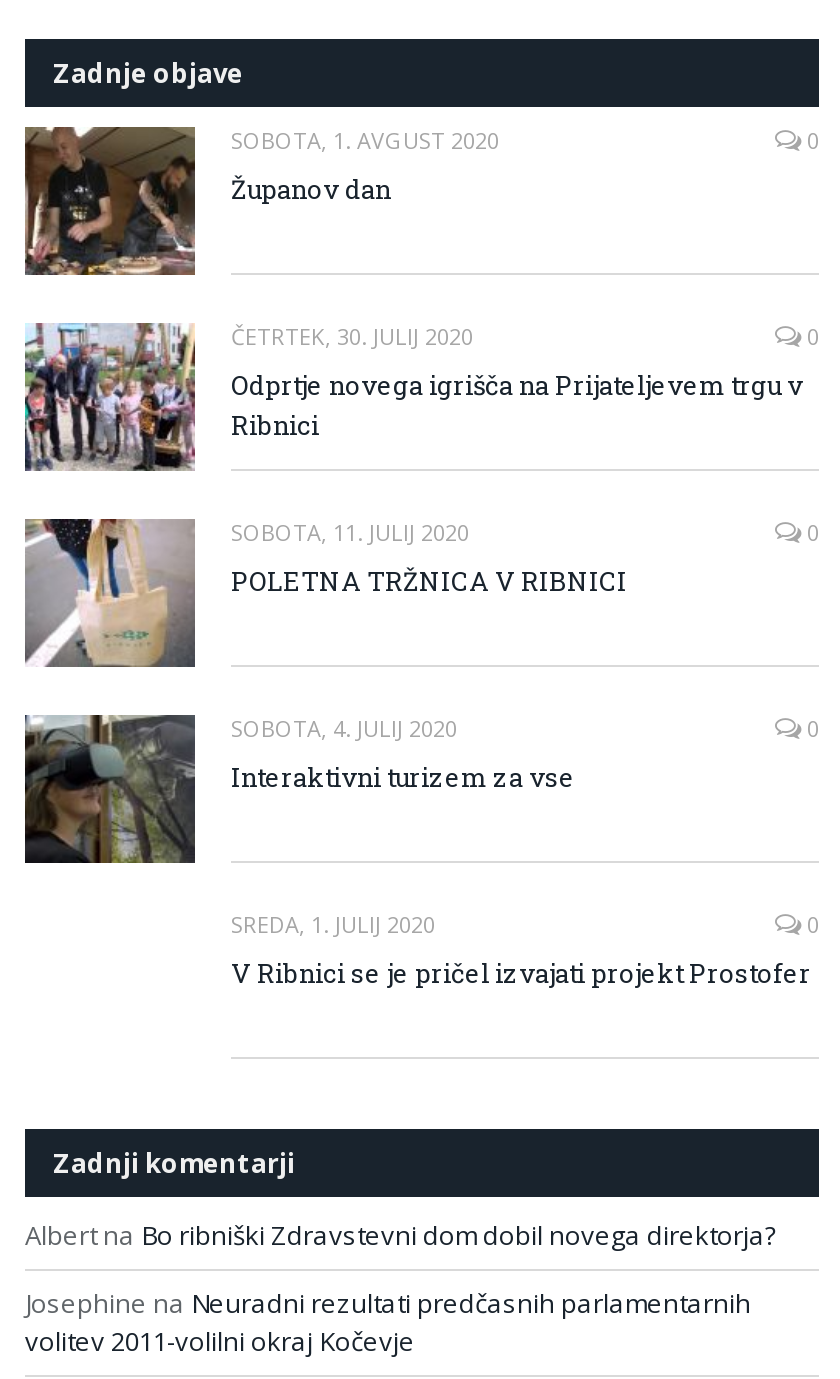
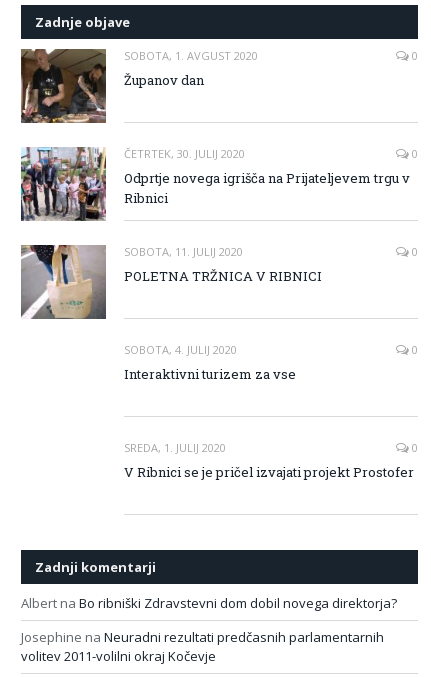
[23,713,197,865] [image] -> none

